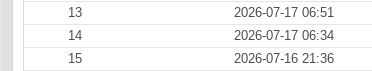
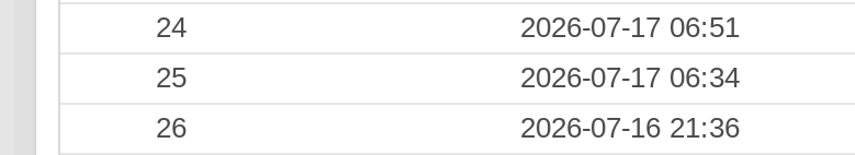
[67,5,81,20] 13 -> [156,11,187,44] 24
[67,28,81,43] 14 -> [156,61,187,94] 25
[67,51,81,66] 15 -> [156,111,187,144] 26

